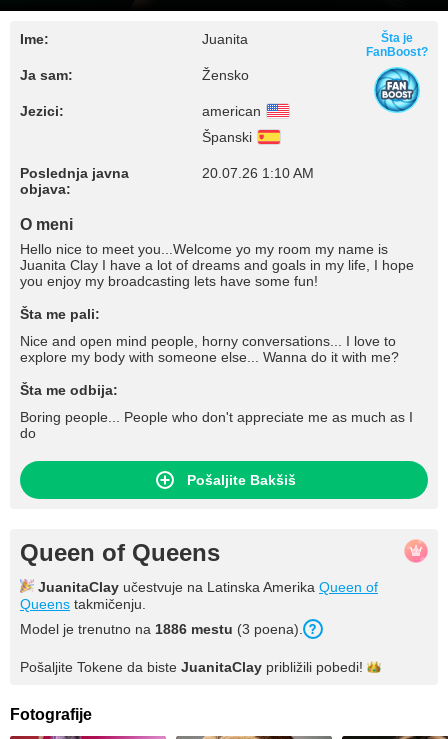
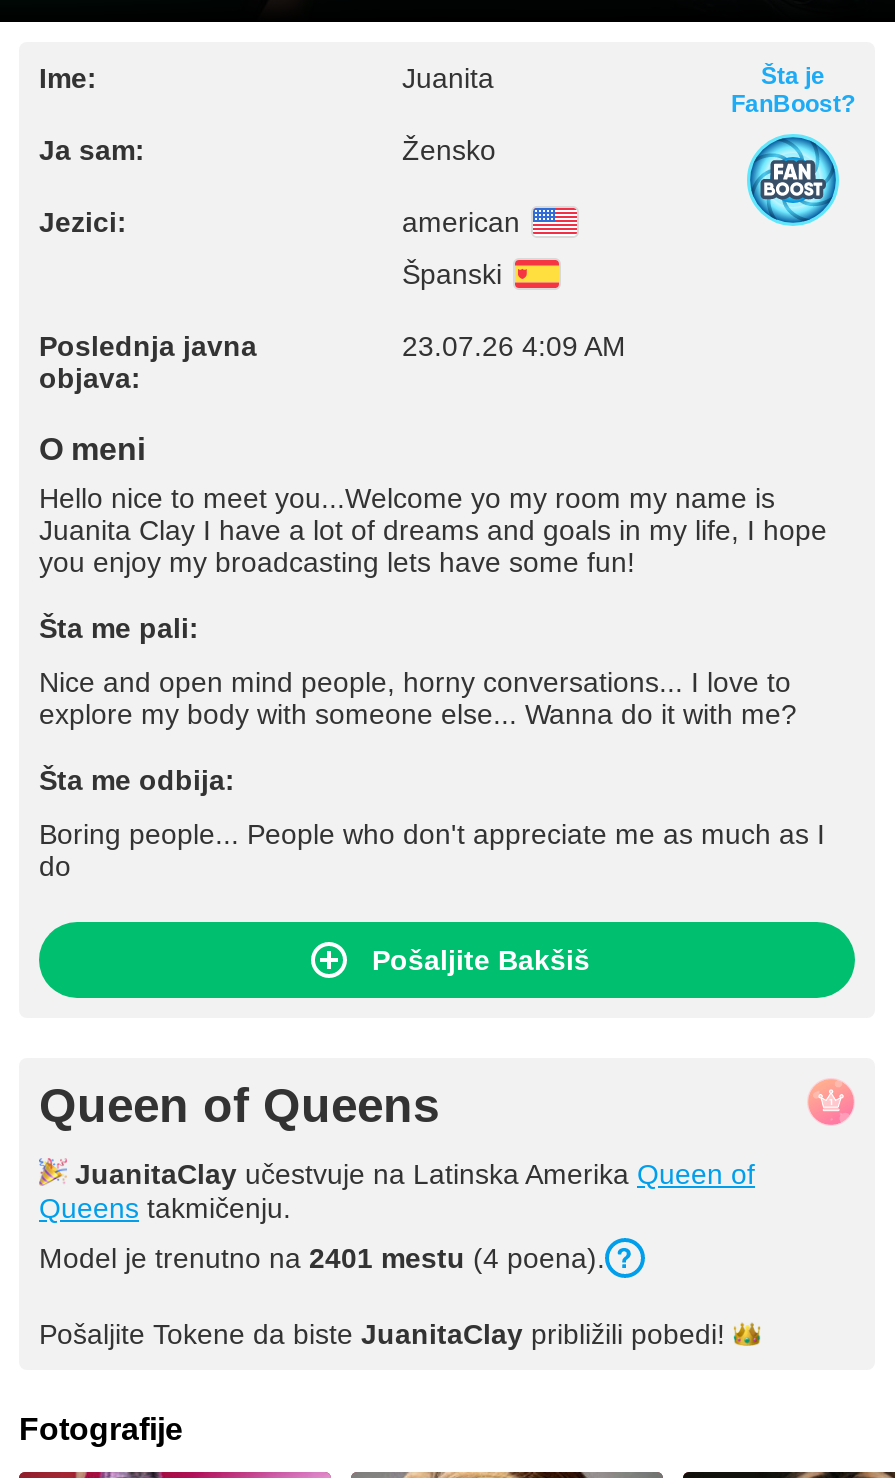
[201,165,313,181] 20.07.26 1:10 AM -> [402,330,626,362] 23.07.26 4:09 AM
[20,621,303,637] Model je trenutno na 1886 mestu (3 poena). -> [39,1242,605,1274] Model je trenutno na 2401 mestu (4 poena).

